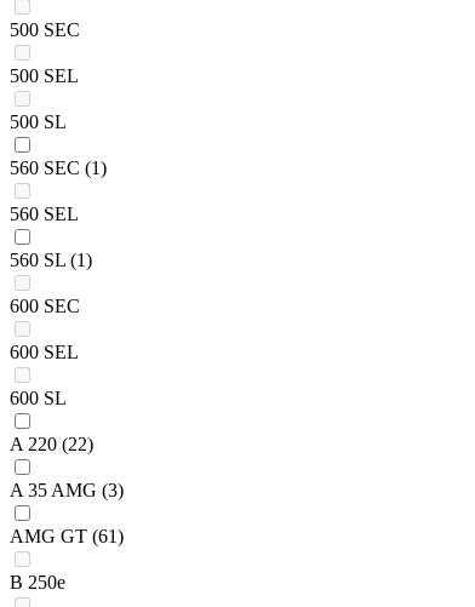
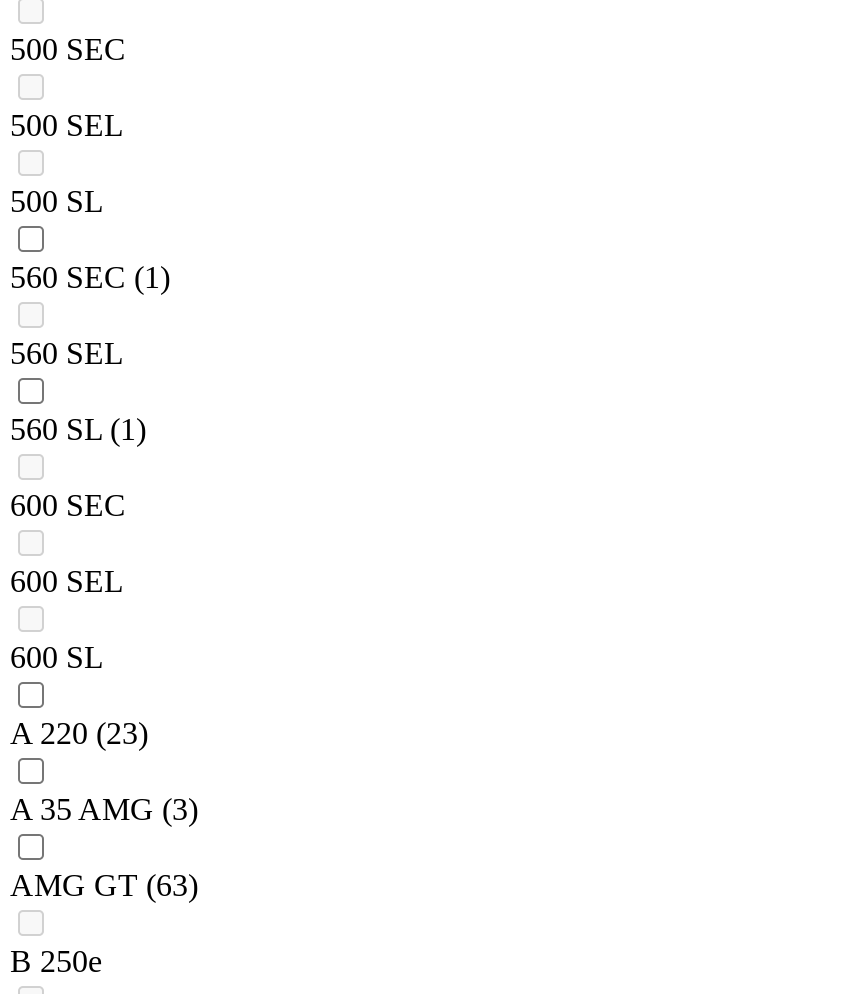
[10,434,93,455] A 220 (22) -> [10,717,148,751] A 220 (23)
[10,526,124,547] AMG GT (61) -> [10,869,198,903] AMG GT (63)

